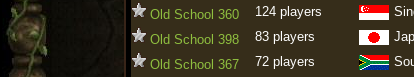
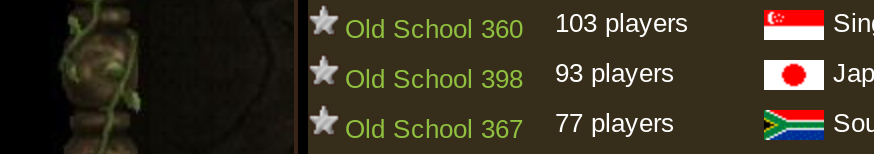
[149,4,321,22] Old School 360 124 players -> [345,8,689,44] Old School 360 103 players
[149,29,314,47] Old School 398 83 players -> [345,58,675,94] Old School 398 93 players
[149,54,314,72] Old School 367 72 players -> [345,108,675,144] Old School 367 77 players

